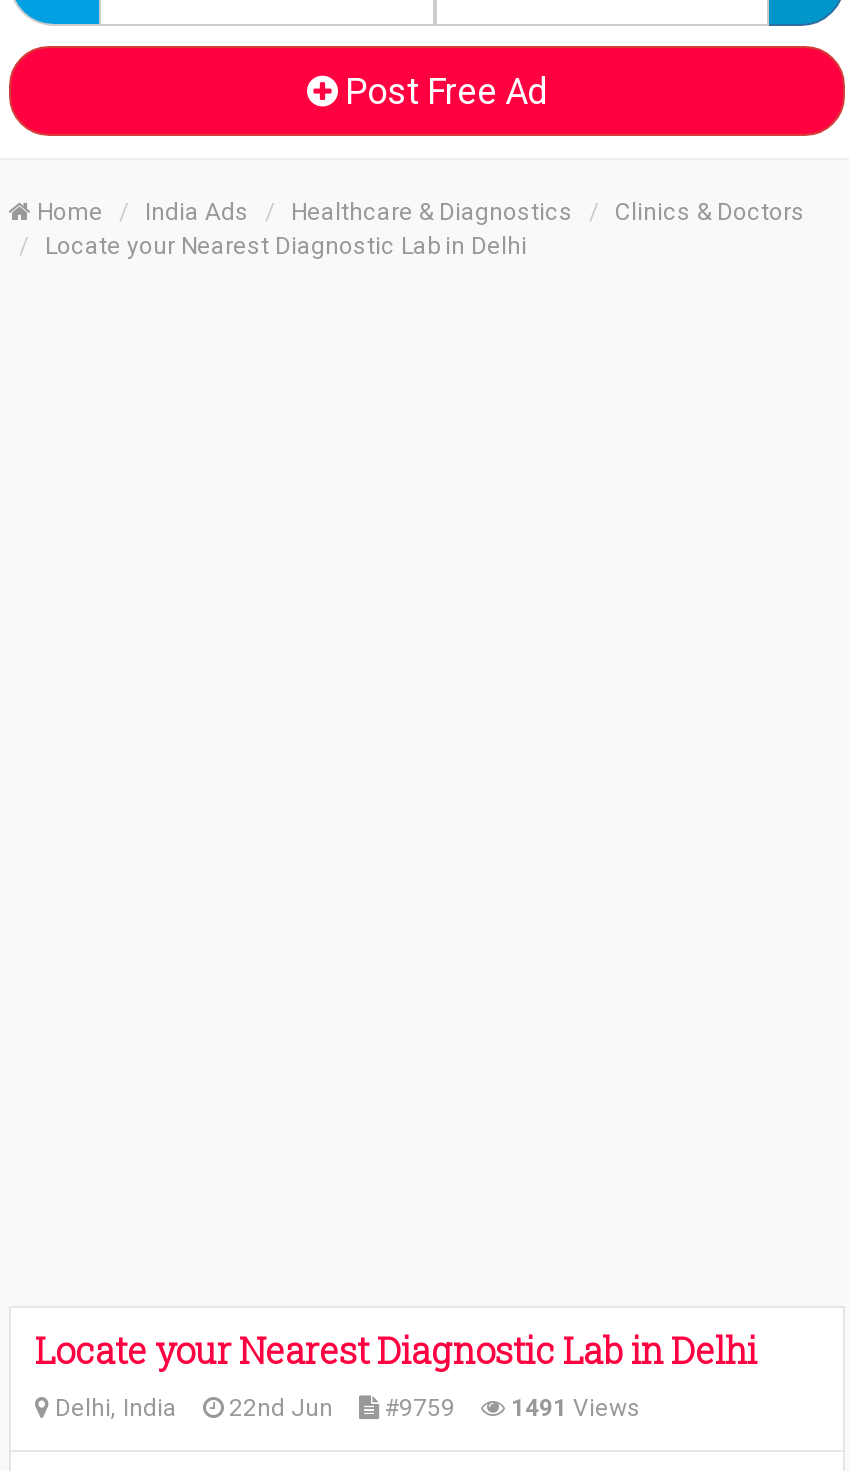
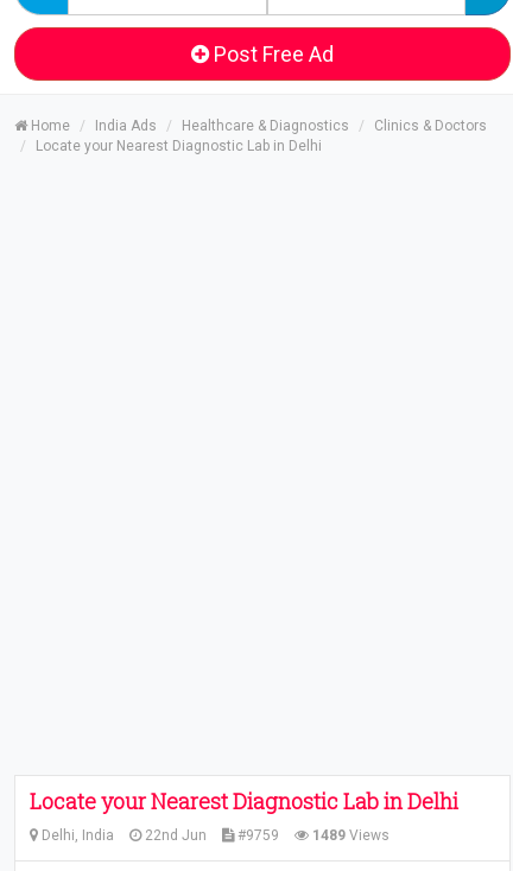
[49,1395,641,1423] Delhi, India 22nd Jun #9759 1491 Views -> [38,827,389,844] Delhi, India 22nd Jun #9759 1489 Views

